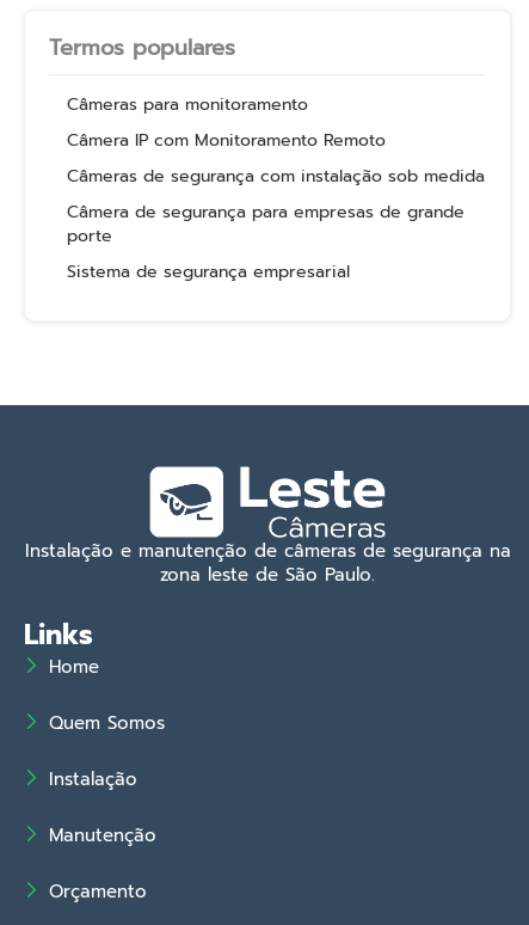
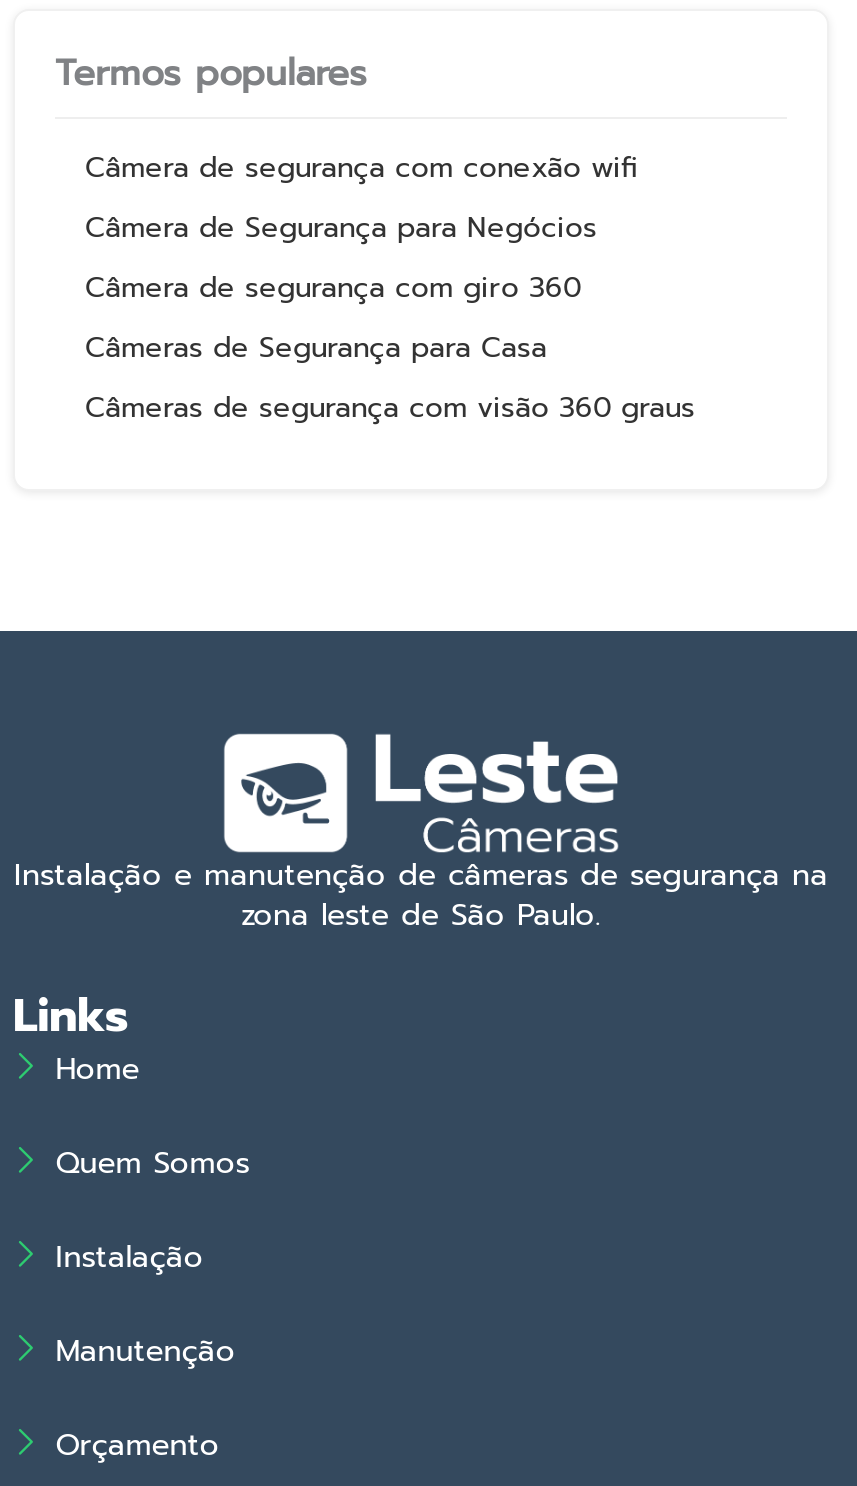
[67,92,485,285] Câmeras para monitoramento | Câmera IP com Monitoramento Remoto | Câmeras de segurança com instalação sob medida | Câmera de segurança para empresas de grande | porte | Sistema de segurança empresarial -> [85,147,695,429] Câmera de segurança com conexão wifi | Câmera de Segurança para Negócios | Câmera de segurança com giro 360 | Câmeras de Segurança para Casa | Câmeras de segurança com visão 360 graus

